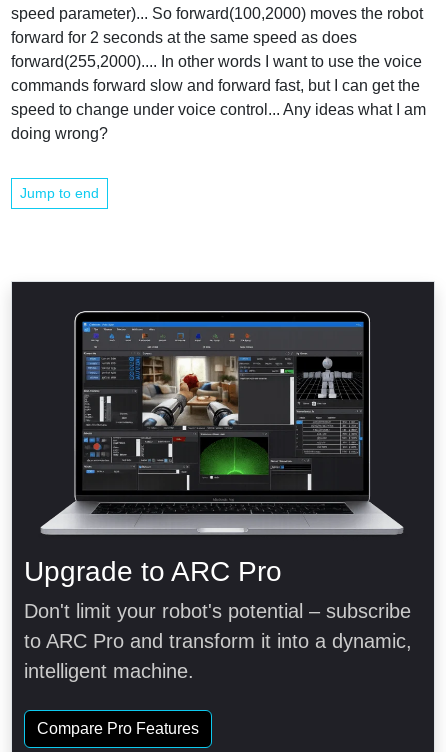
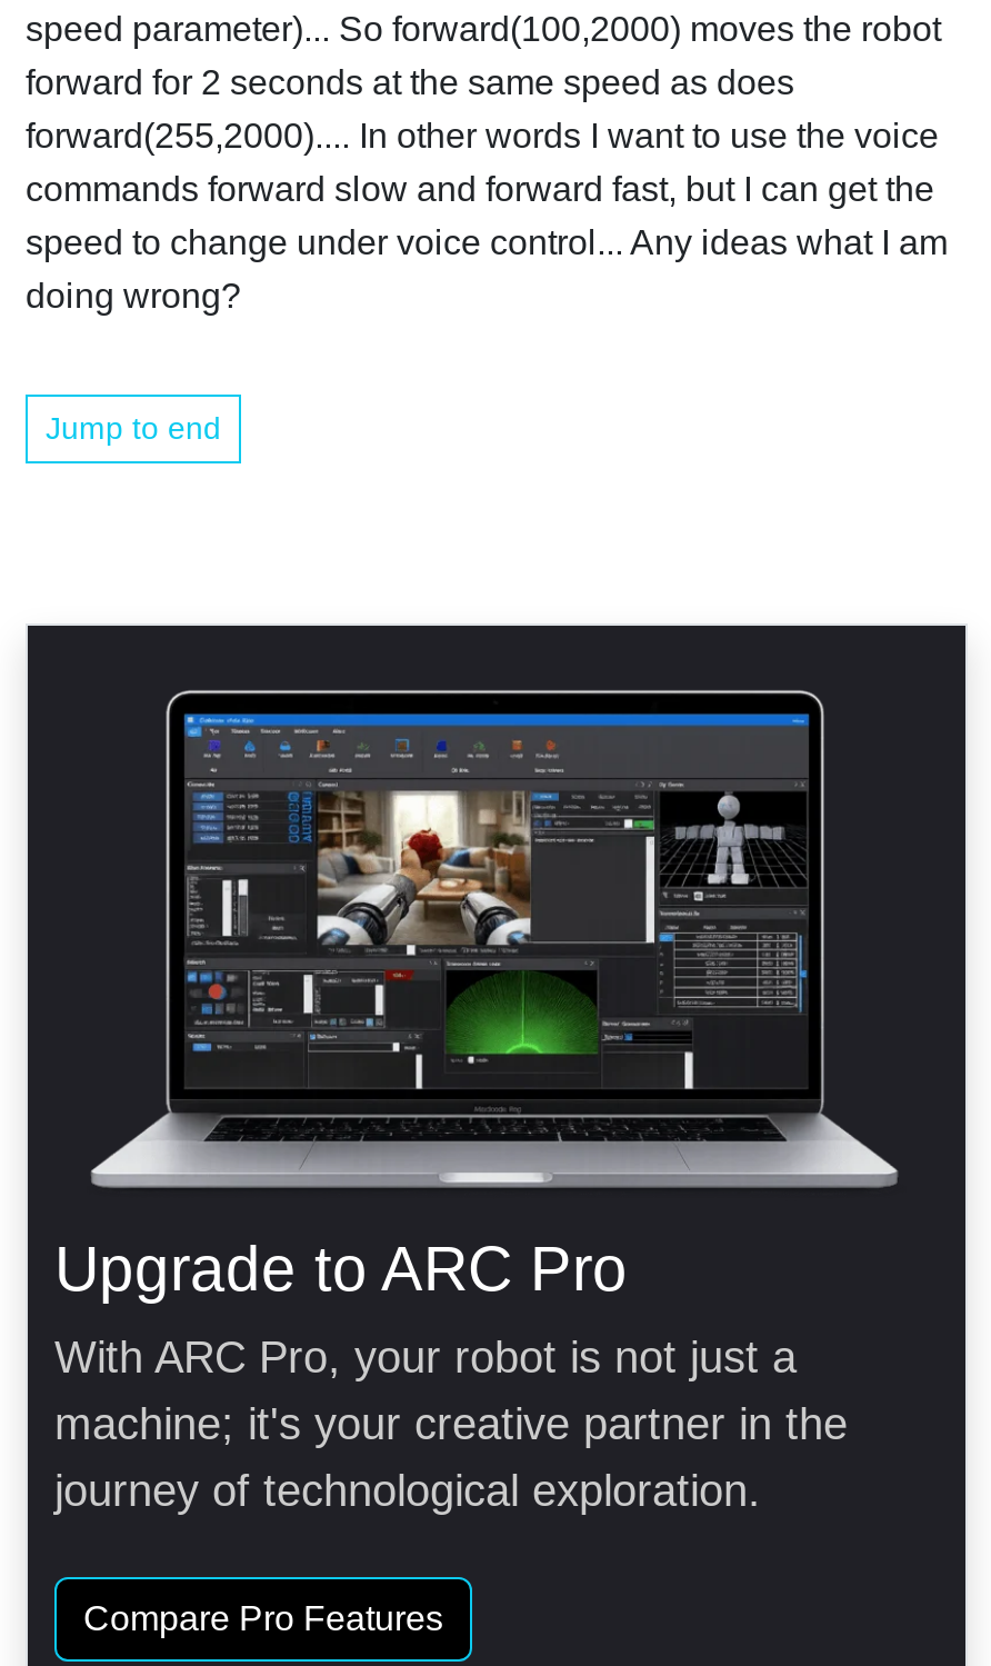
[24,600,412,682] Don't limit your robot's potential – subscribe | to ARC Pro and transform it into a dynamic, | intelligent machine. -> [54,1333,848,1516] With ARC Pro, your robot is not just a | machine; it's your creative partner in the | journey of technological exploration.

